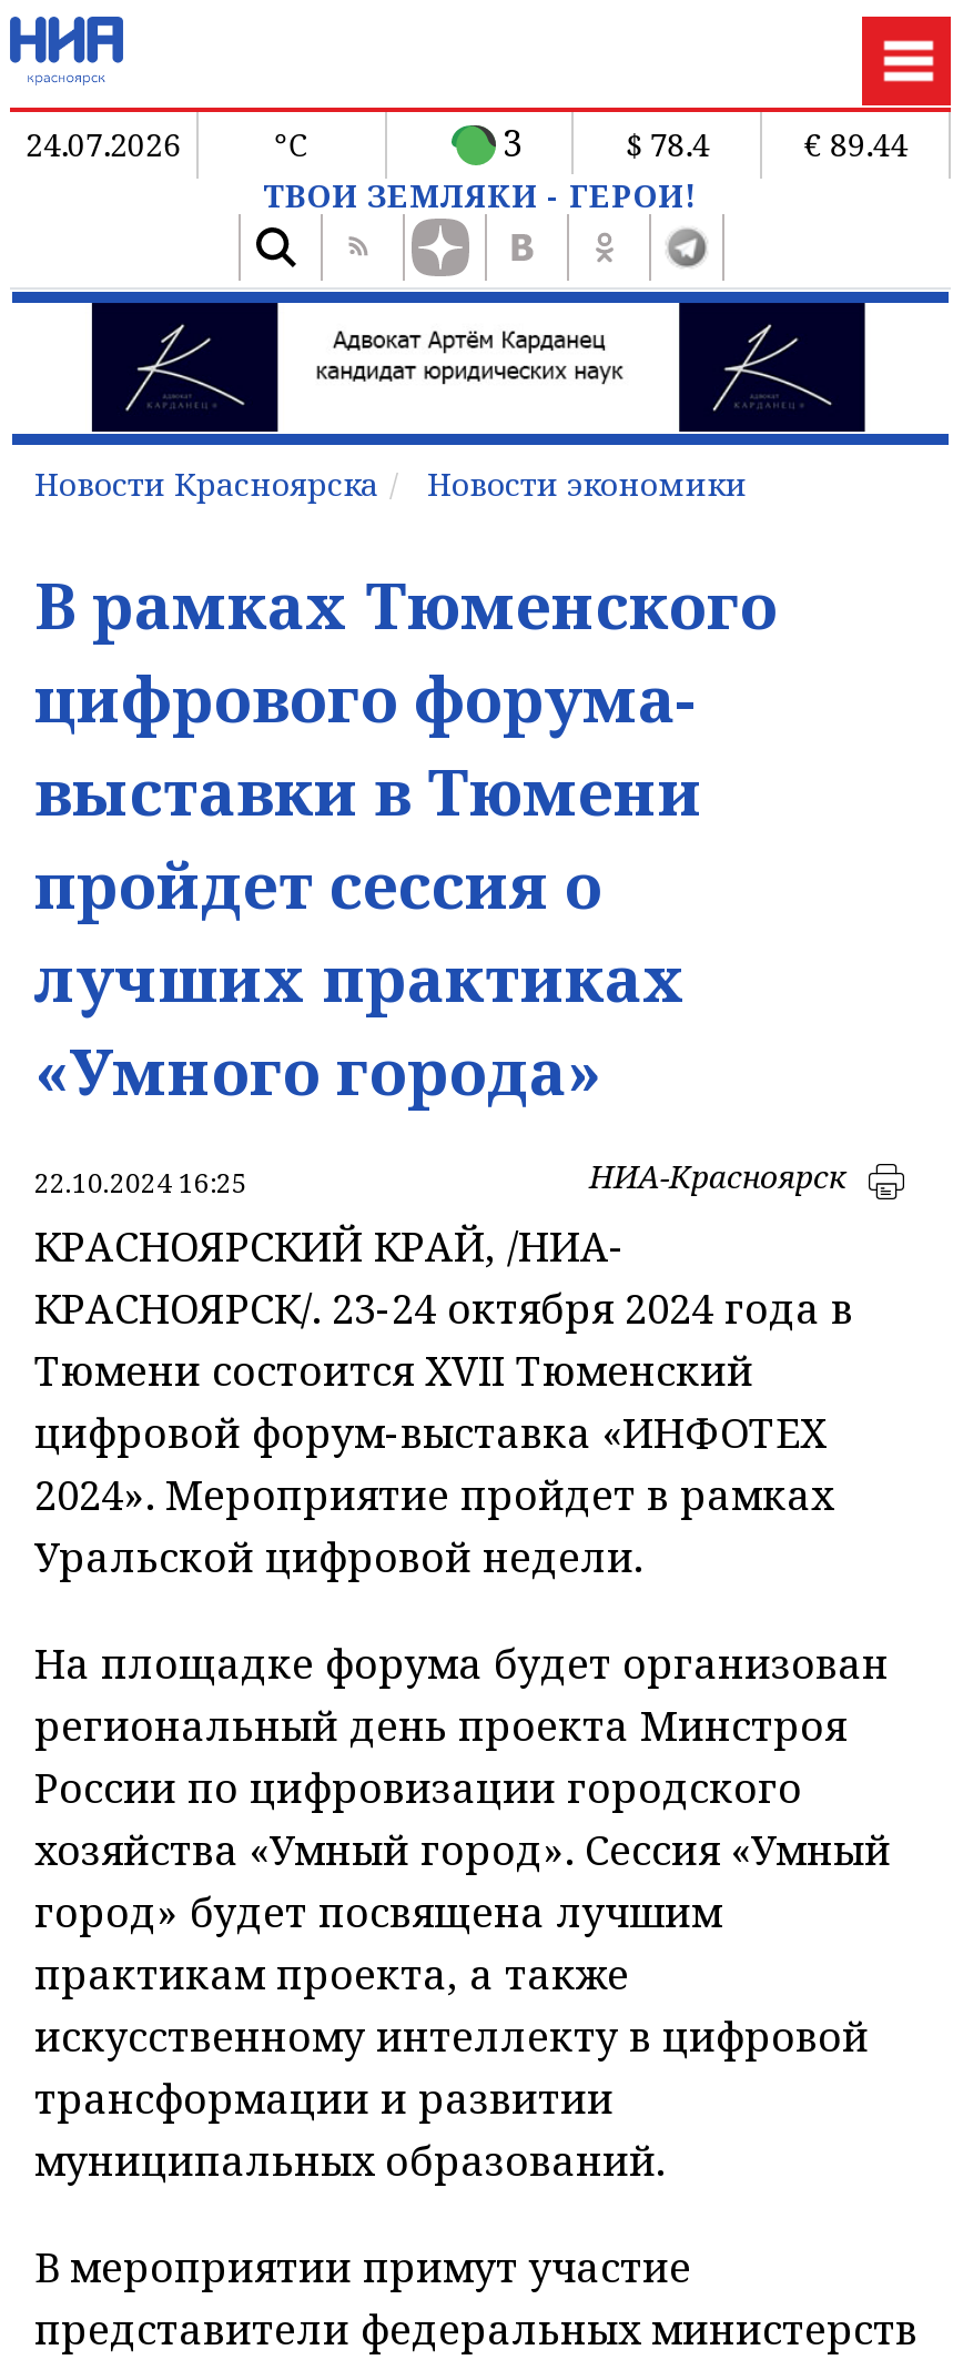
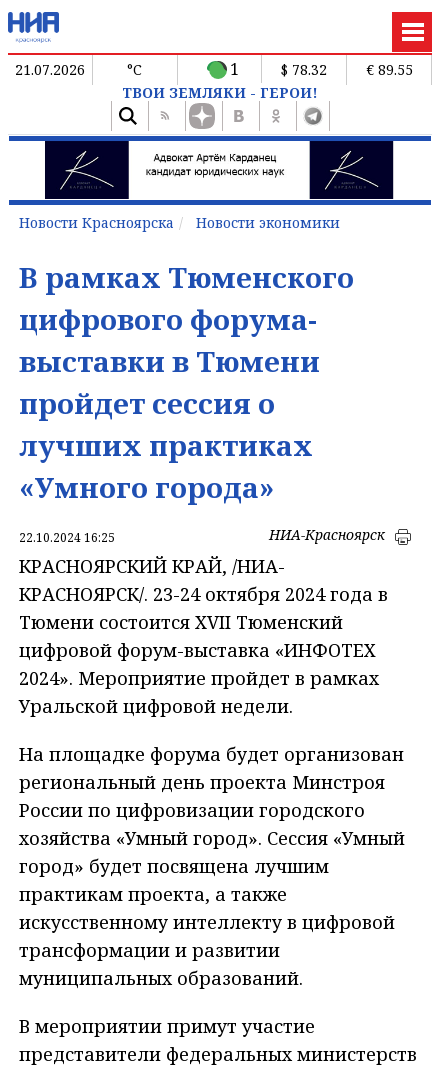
[25,122,181,164] 24.07.2026 -> [15,59,85,78] 21.07.2026
[503,118,523,166] 3 -> [230,57,239,79] 1
[625,122,710,164] $ 78.4 -> [281,59,327,78] $ 78.32
[803,122,908,164] € 89.44 -> [366,59,413,78] € 89.55

